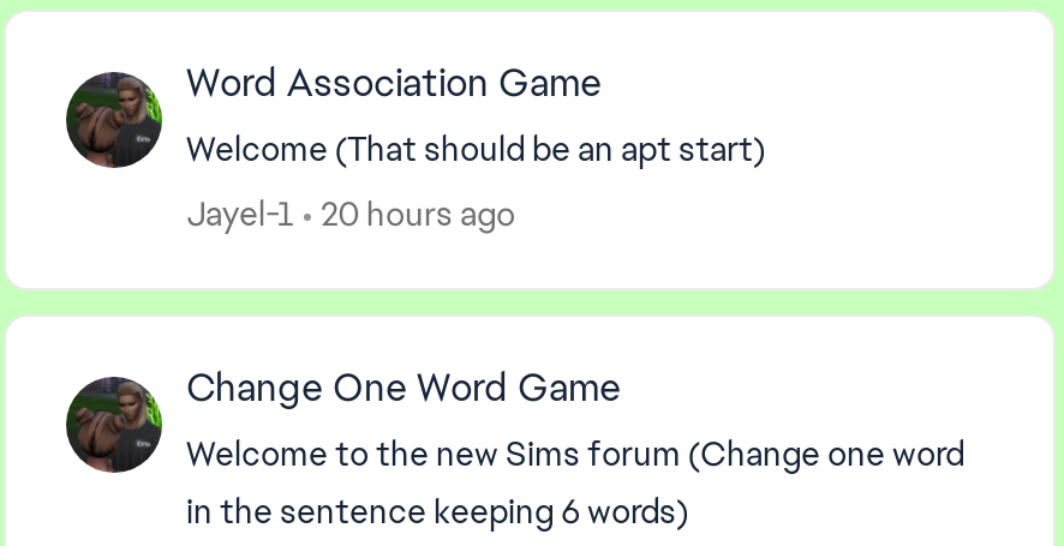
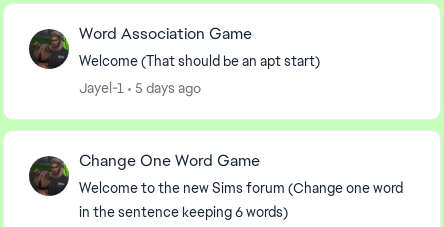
[186,192,515,235] Jayel-1 20 hours ago -> [79,79,201,97] Jayel-1 5 days ago

